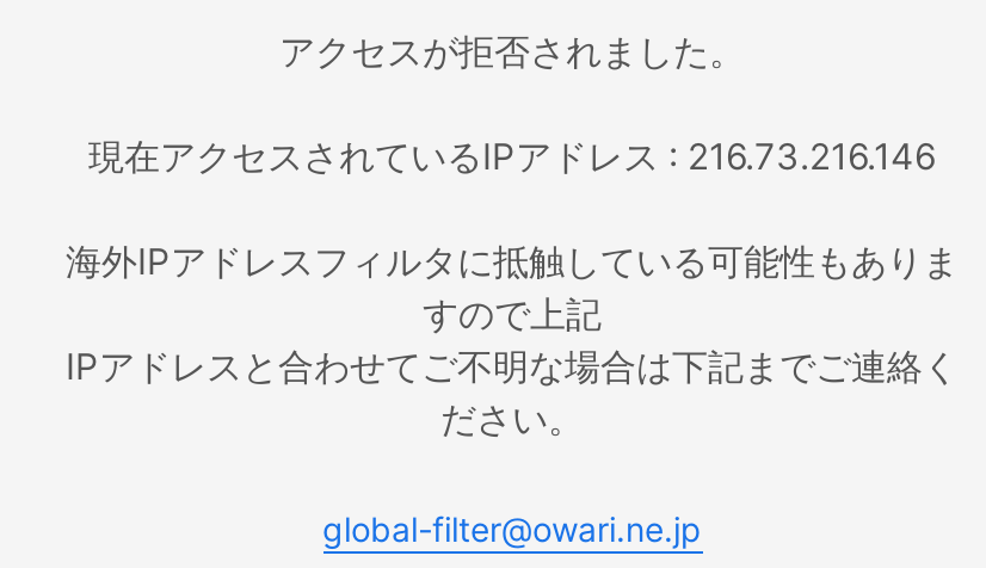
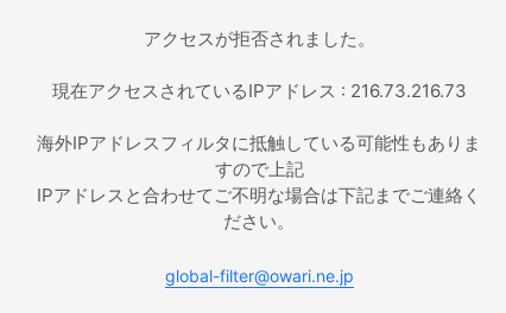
[88,134,936,179] 現在アクセスされているIPアドレス : 216.73.216.146 -> [52,79,466,102] 現在アクセスされているIPアドレス : 216.73.216.73

